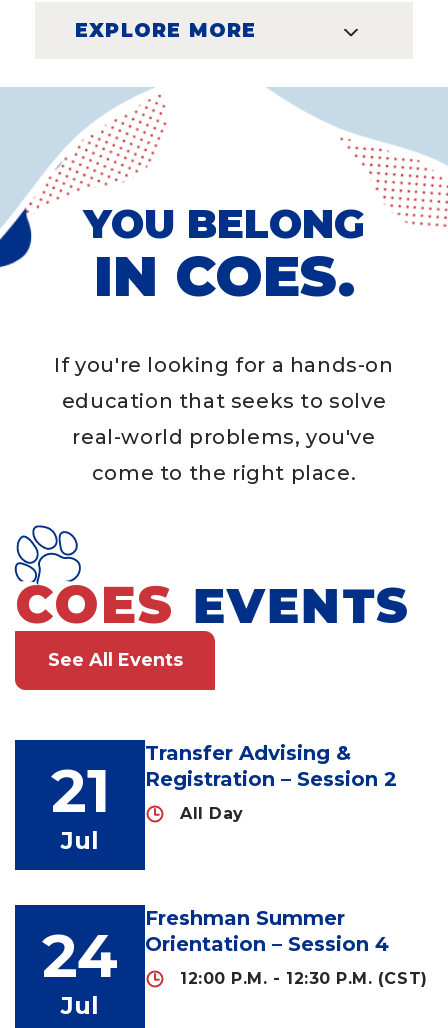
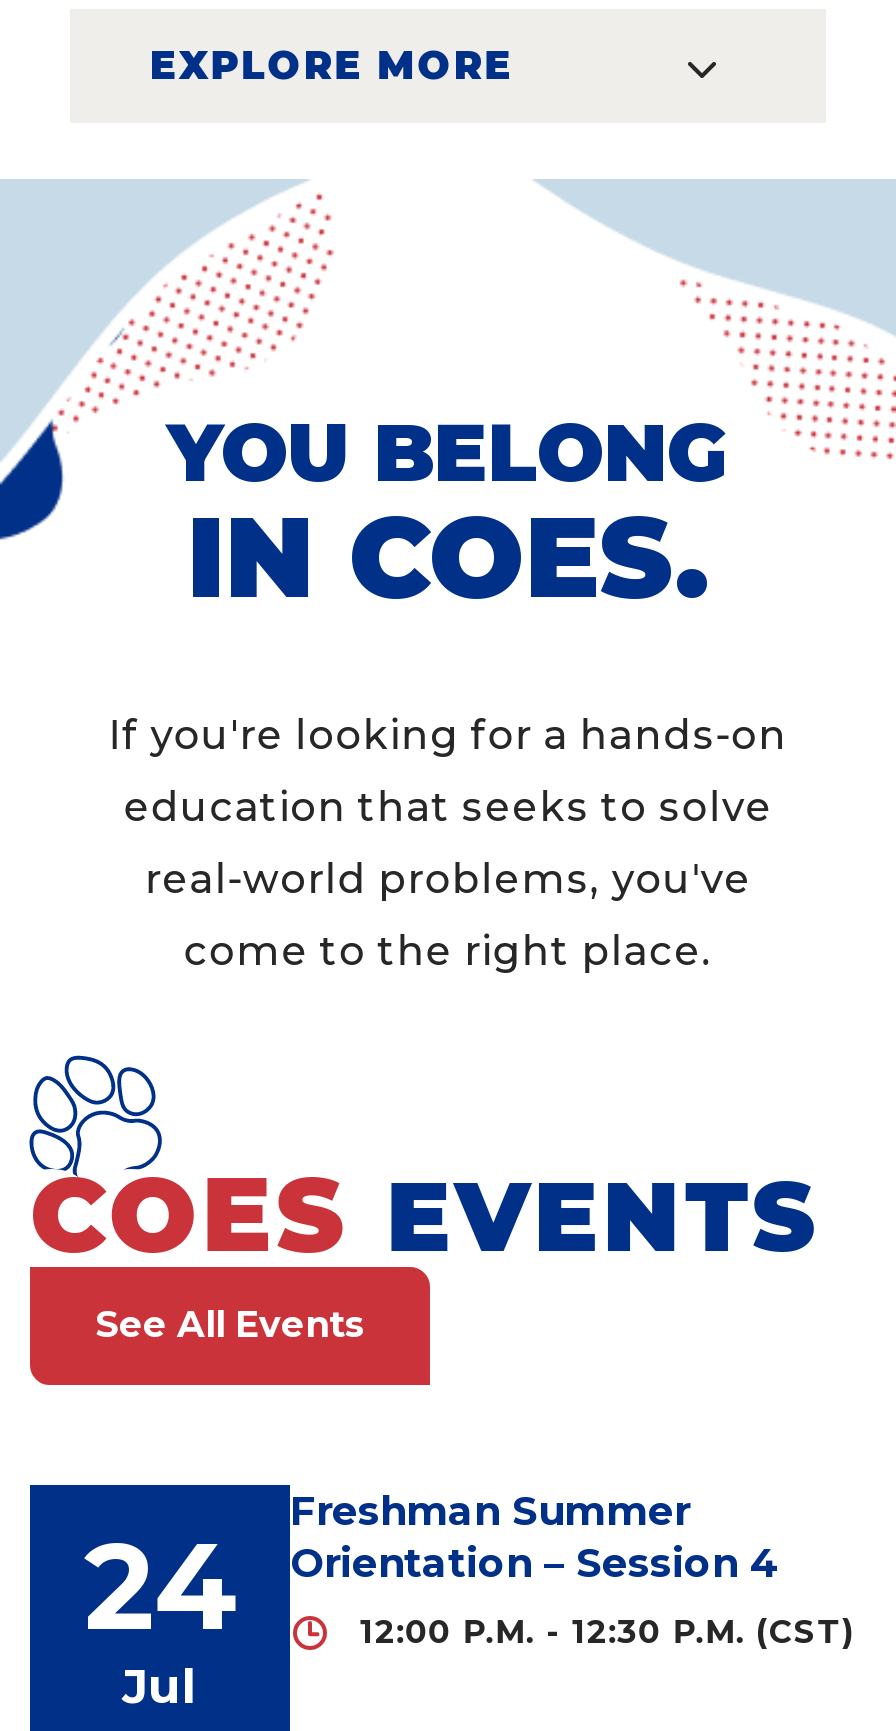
[145,741,397,823] Transfer Advising & | Registration – Session 2 | All Day -> none
[50,754,109,855] 21 | Jul -> none

